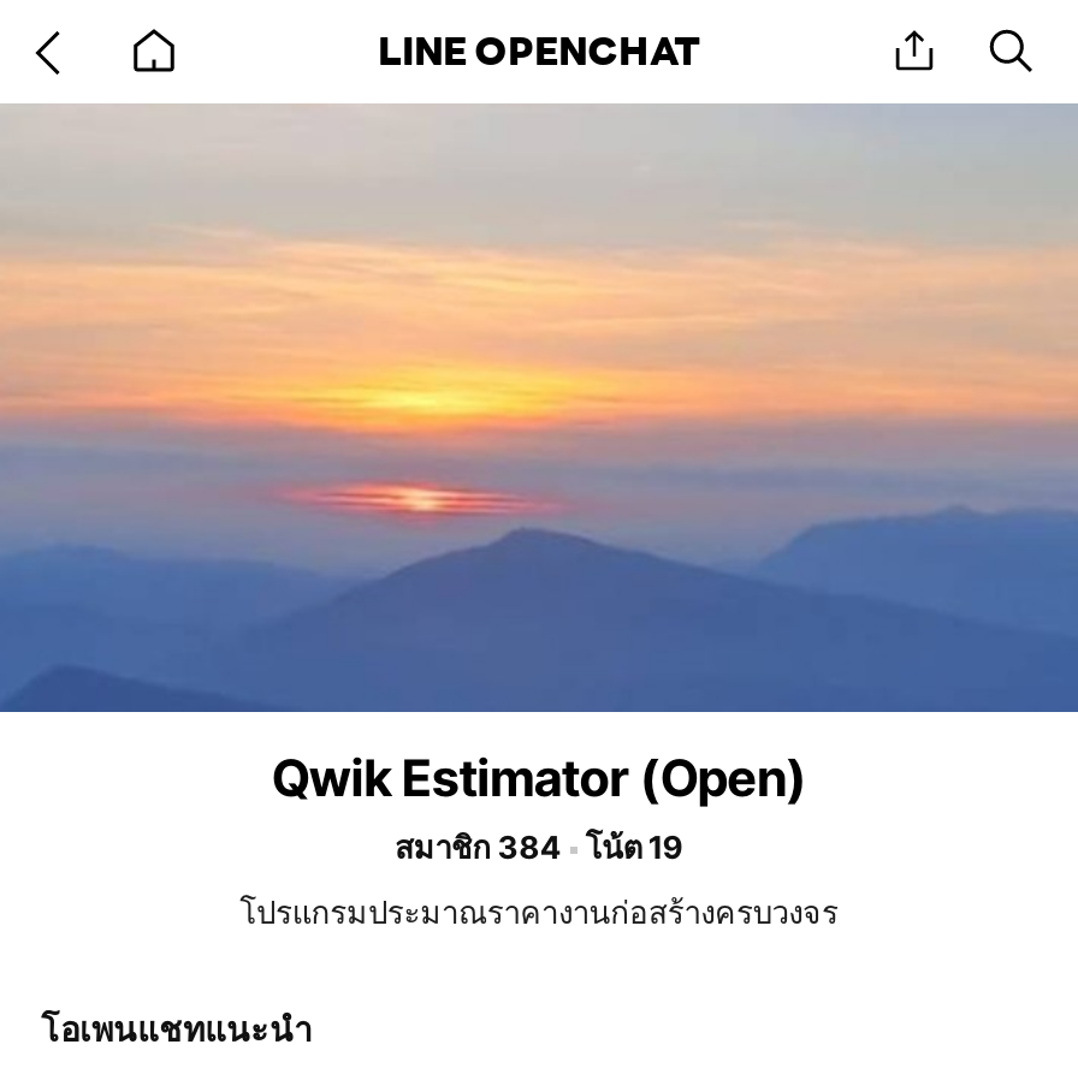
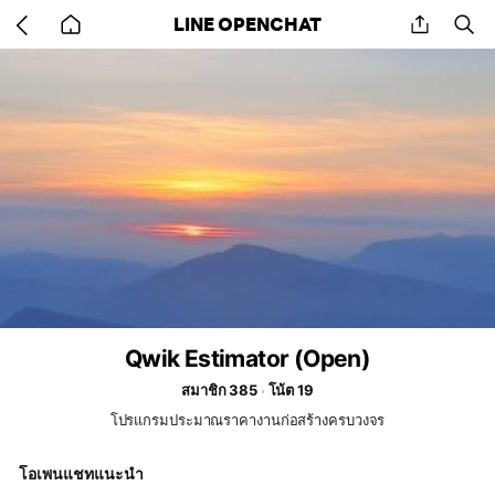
[395,827,683,866] สมาชิก 384 โน้ต 19 -> [182,381,313,399] สมาชิก 385 โน้ต 19

